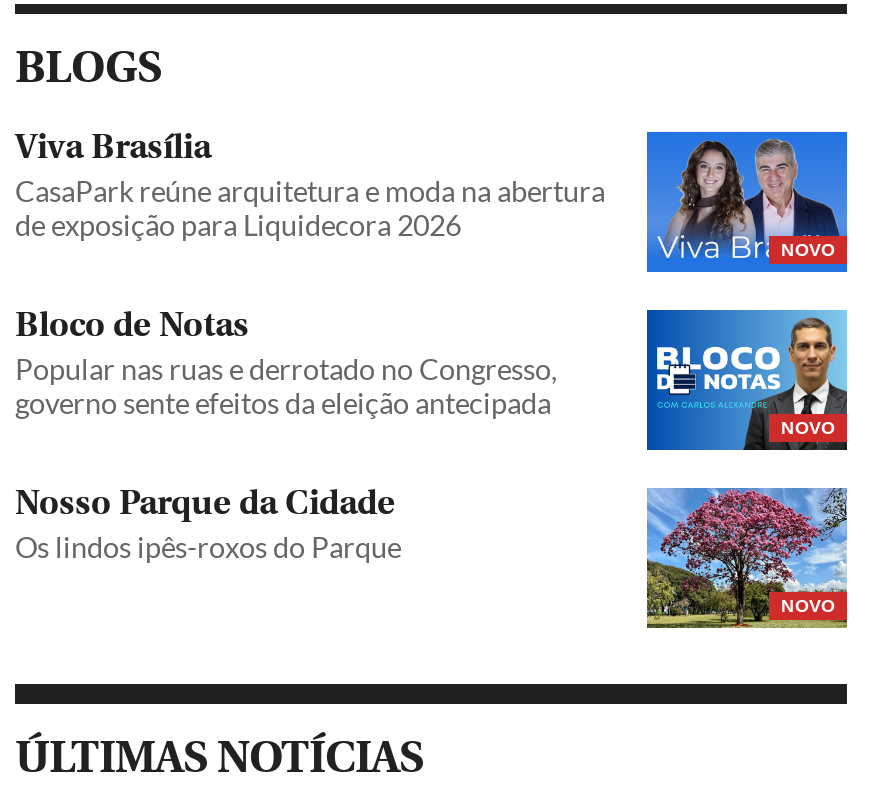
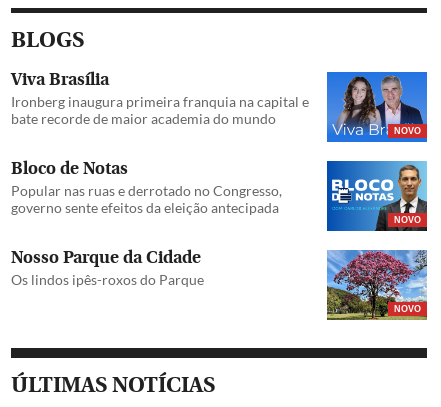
[15,174,605,242] CasaPark reúne arquitetura e moda na abertura | de exposição para Liquidecora 2026 -> [11,93,309,127] Ironberg inaugura primeira franquia na capital e | bate recorde de maior academia do mundo

